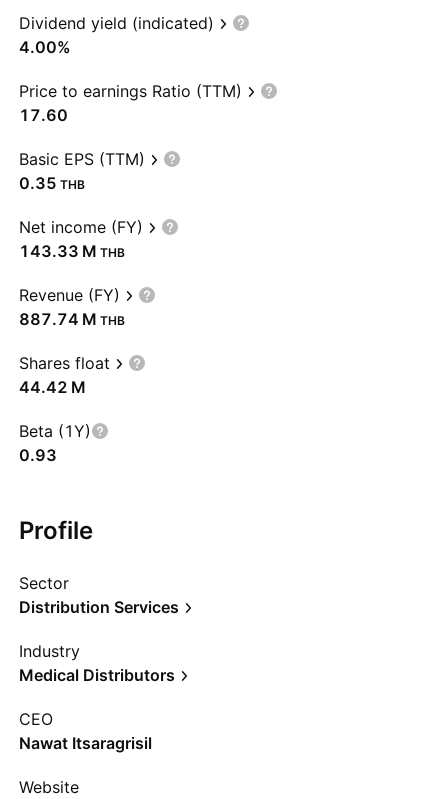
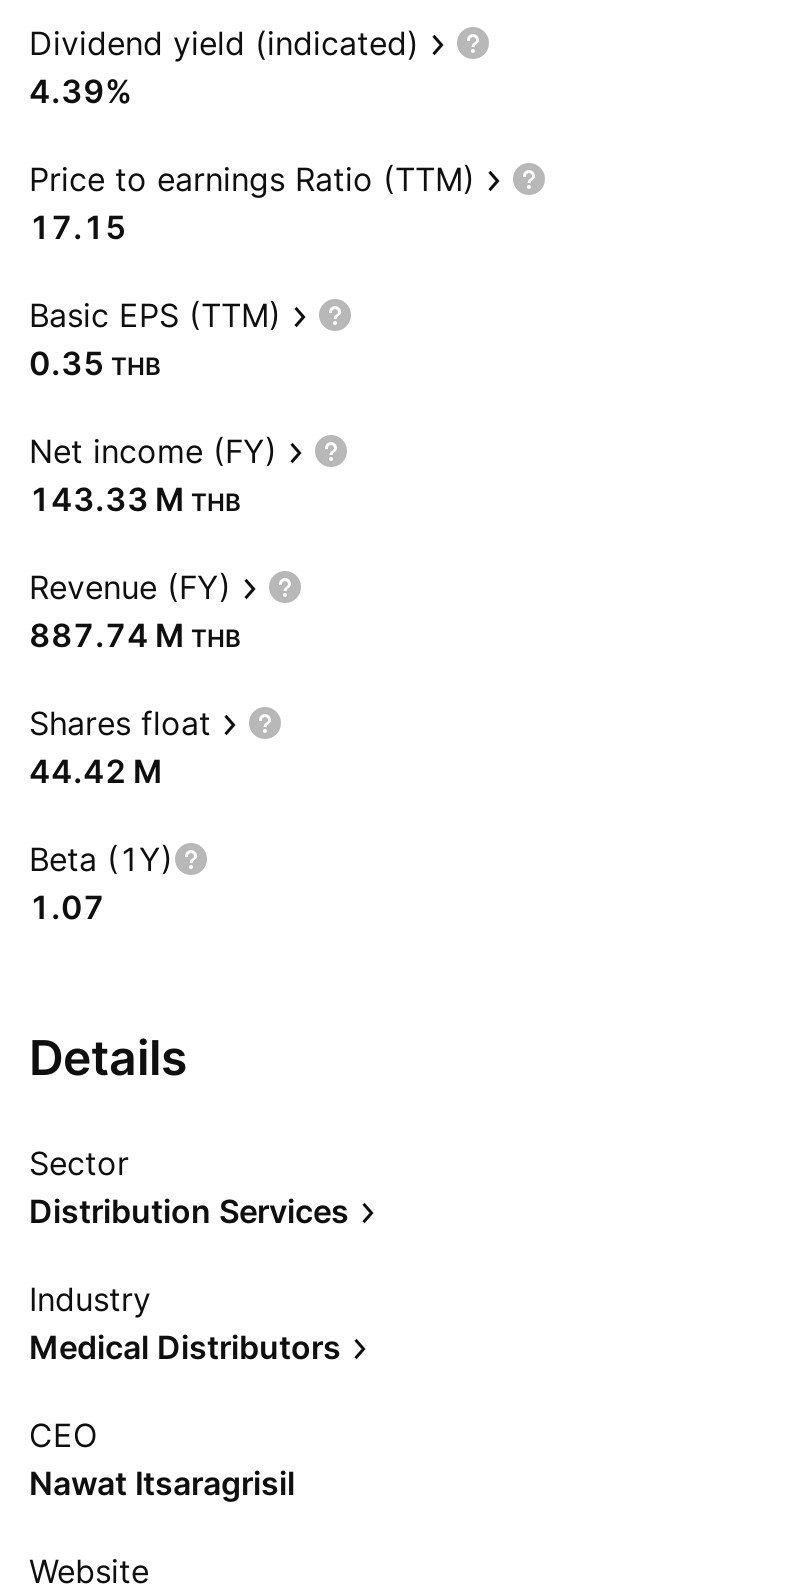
[19,37,71,57] 4.00% -> [29,71,133,111] 4.39%
[19,105,68,125] 17.60 -> [29,207,127,247] 17.15
[19,445,57,465] 0.93 -> [29,887,105,927] 1.07
[19,516,93,545] Profile -> [29,1029,187,1087] Details

